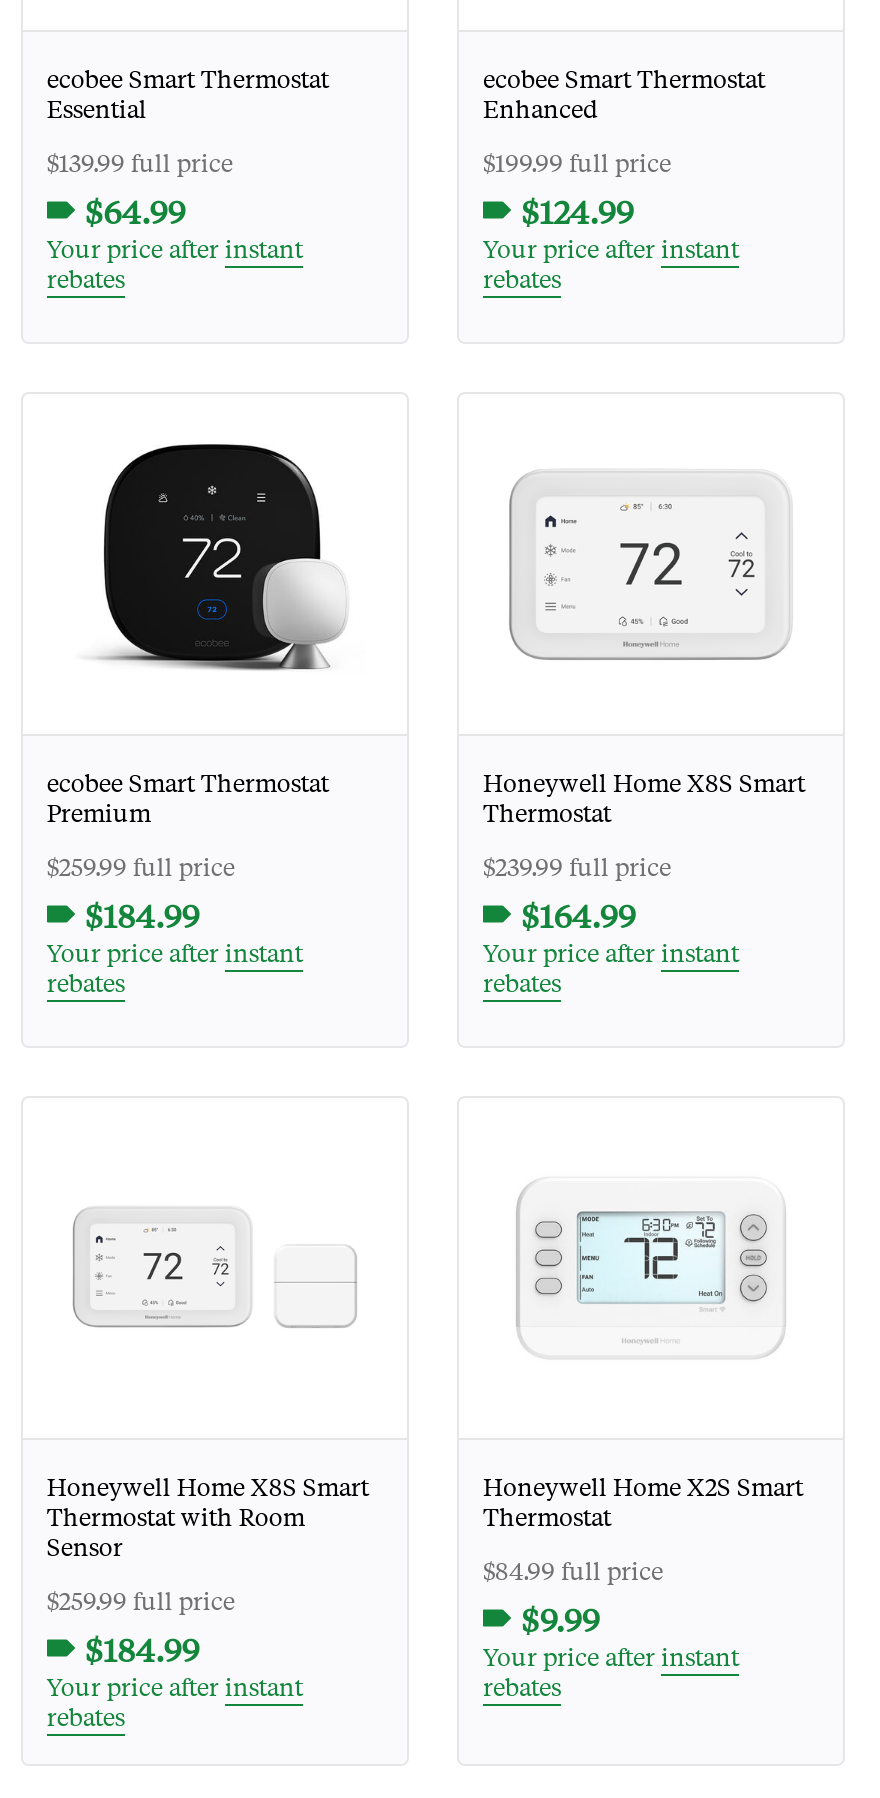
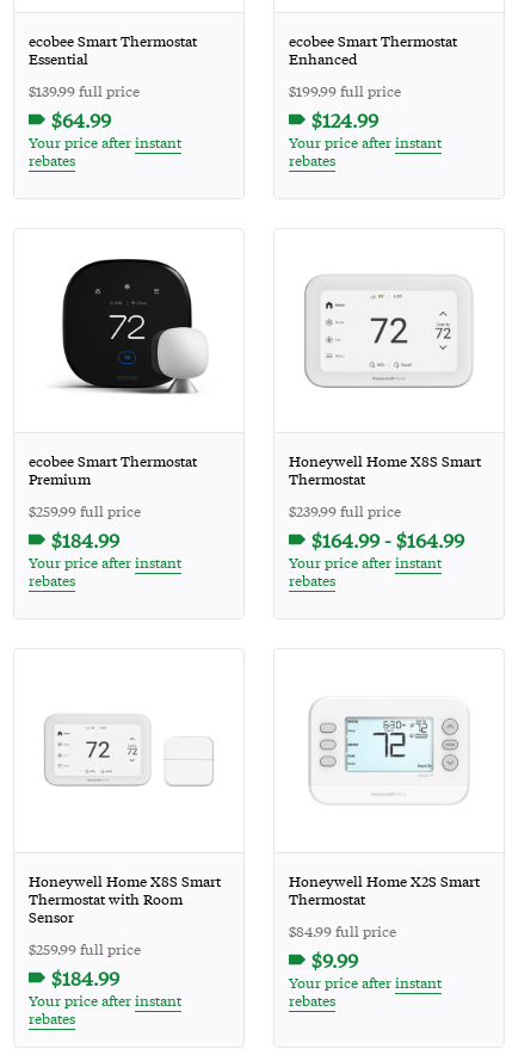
[522,890,636,936] $164.99 -> [312,525,465,553] $164.99 - $164.99

